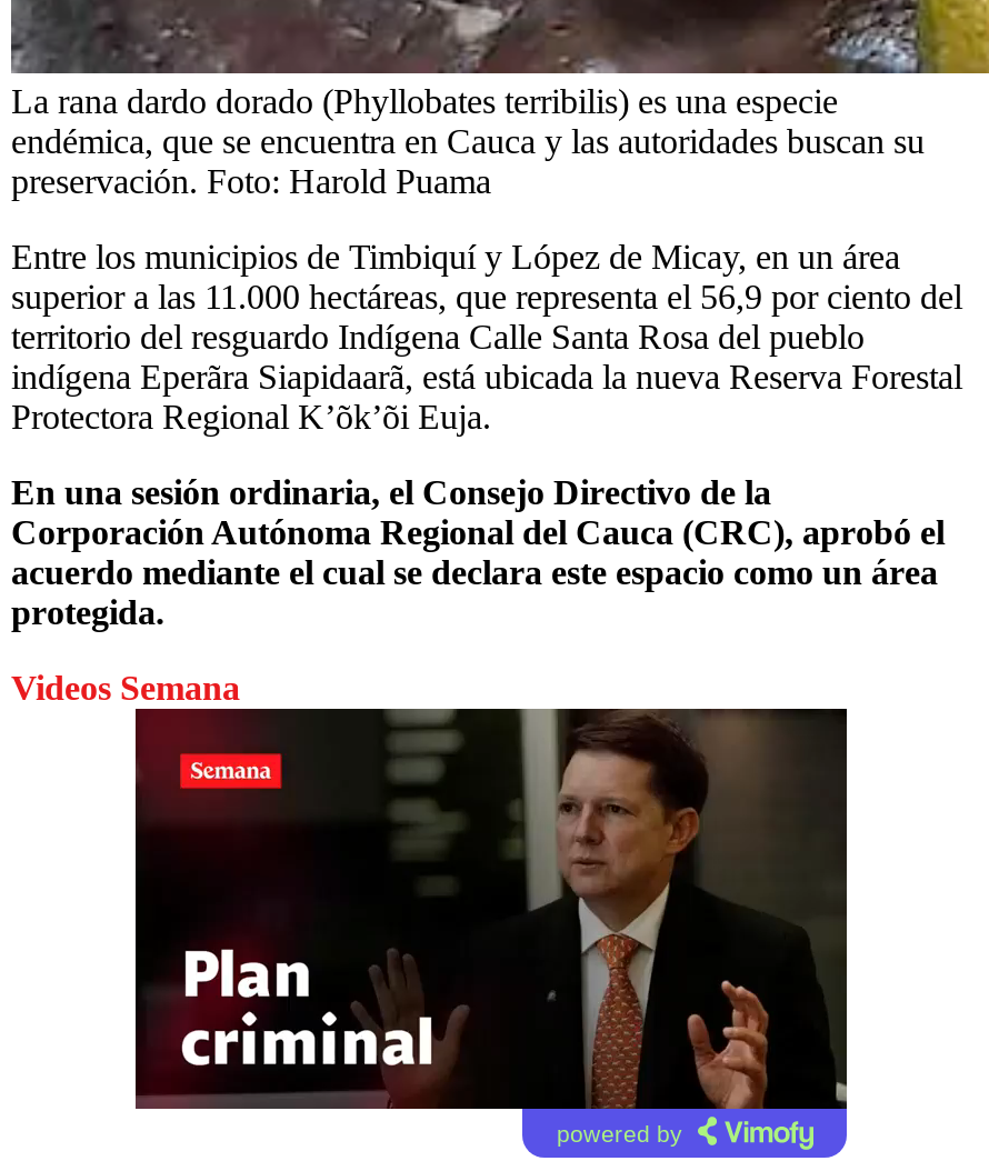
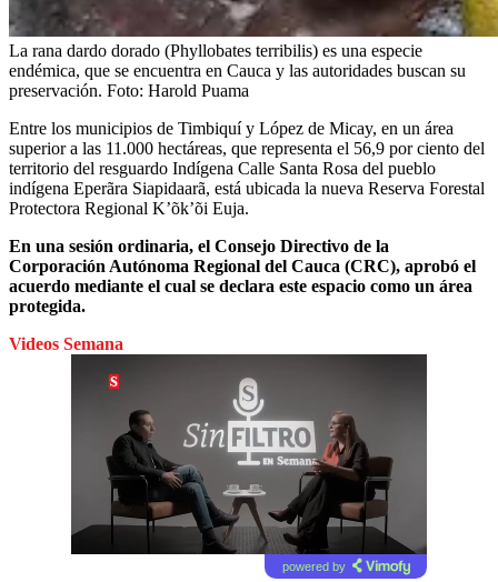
[136,709,847,1111] [image] -> [71,354,427,555] [image]

